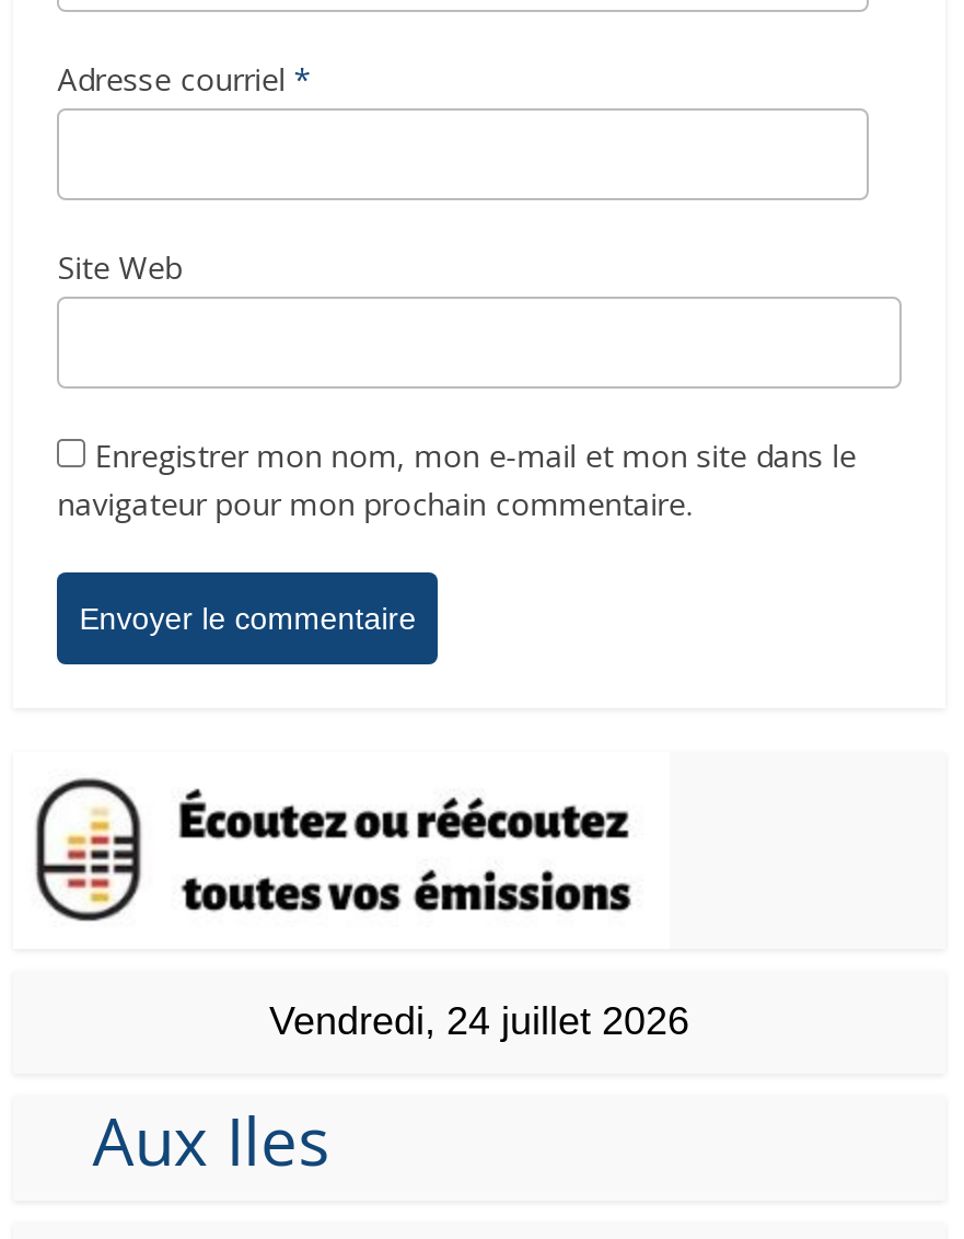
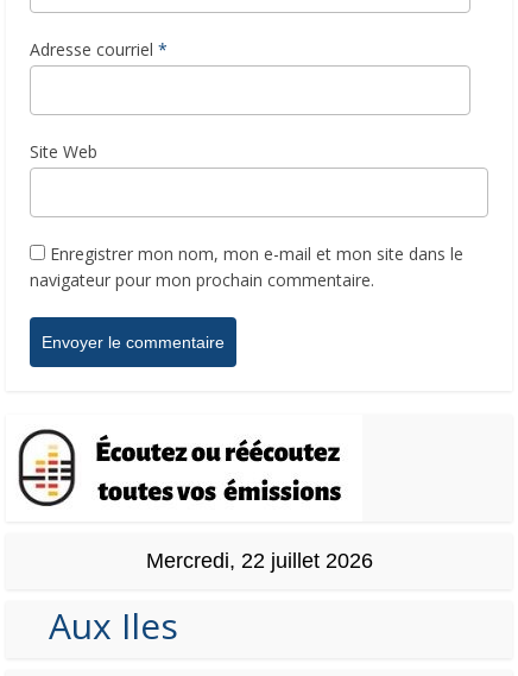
[269,1001,689,1045] Vendredi, 24 juillet 2026 -> [146,549,372,572] Mercredi, 22 juillet 2026

